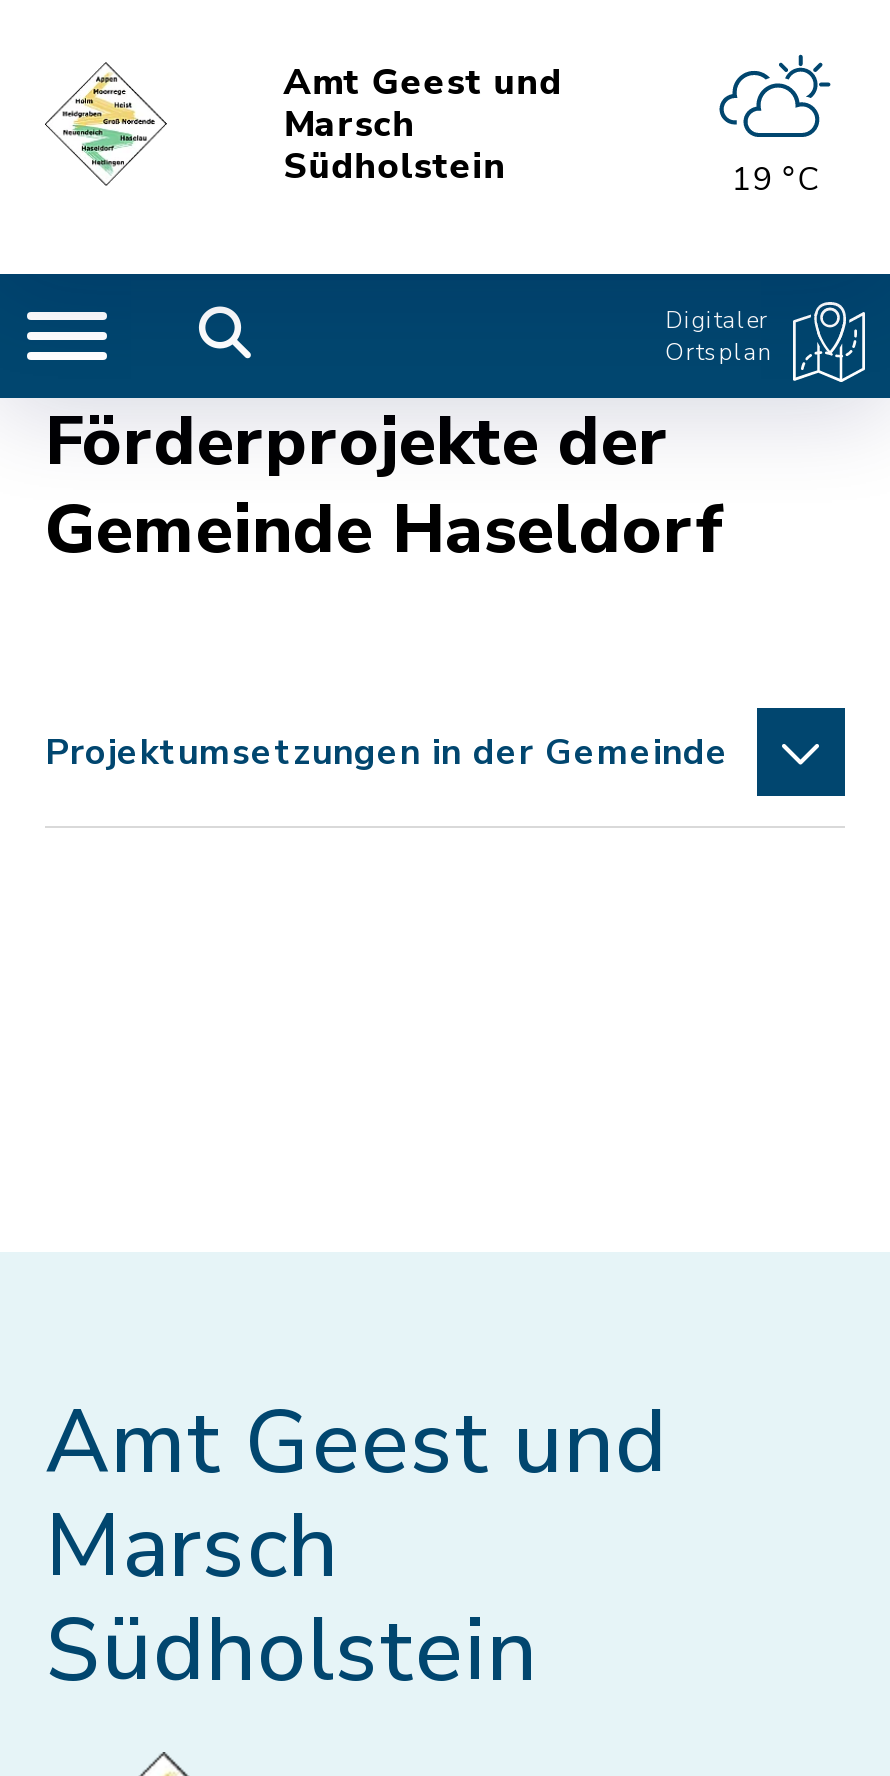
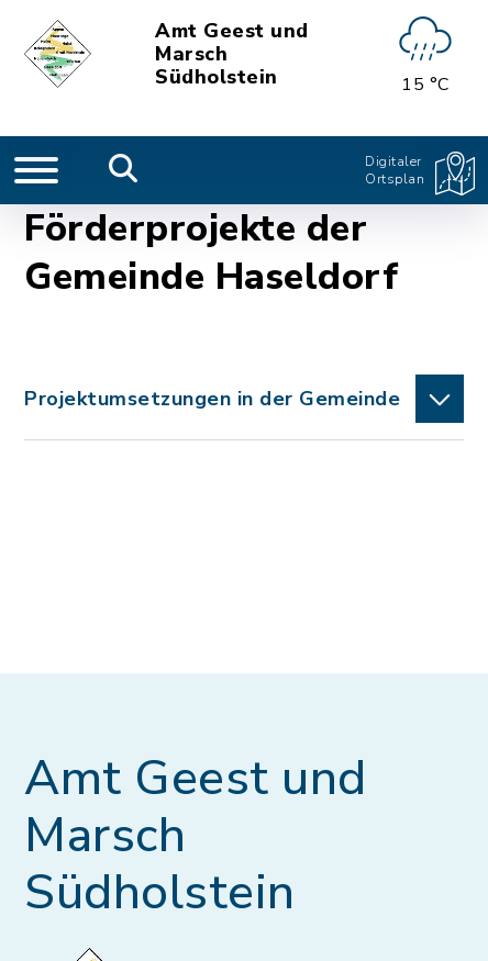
[717,54,831,201] [image] | 19 °C -> [395,15,455,96] [image] | 15 °C

